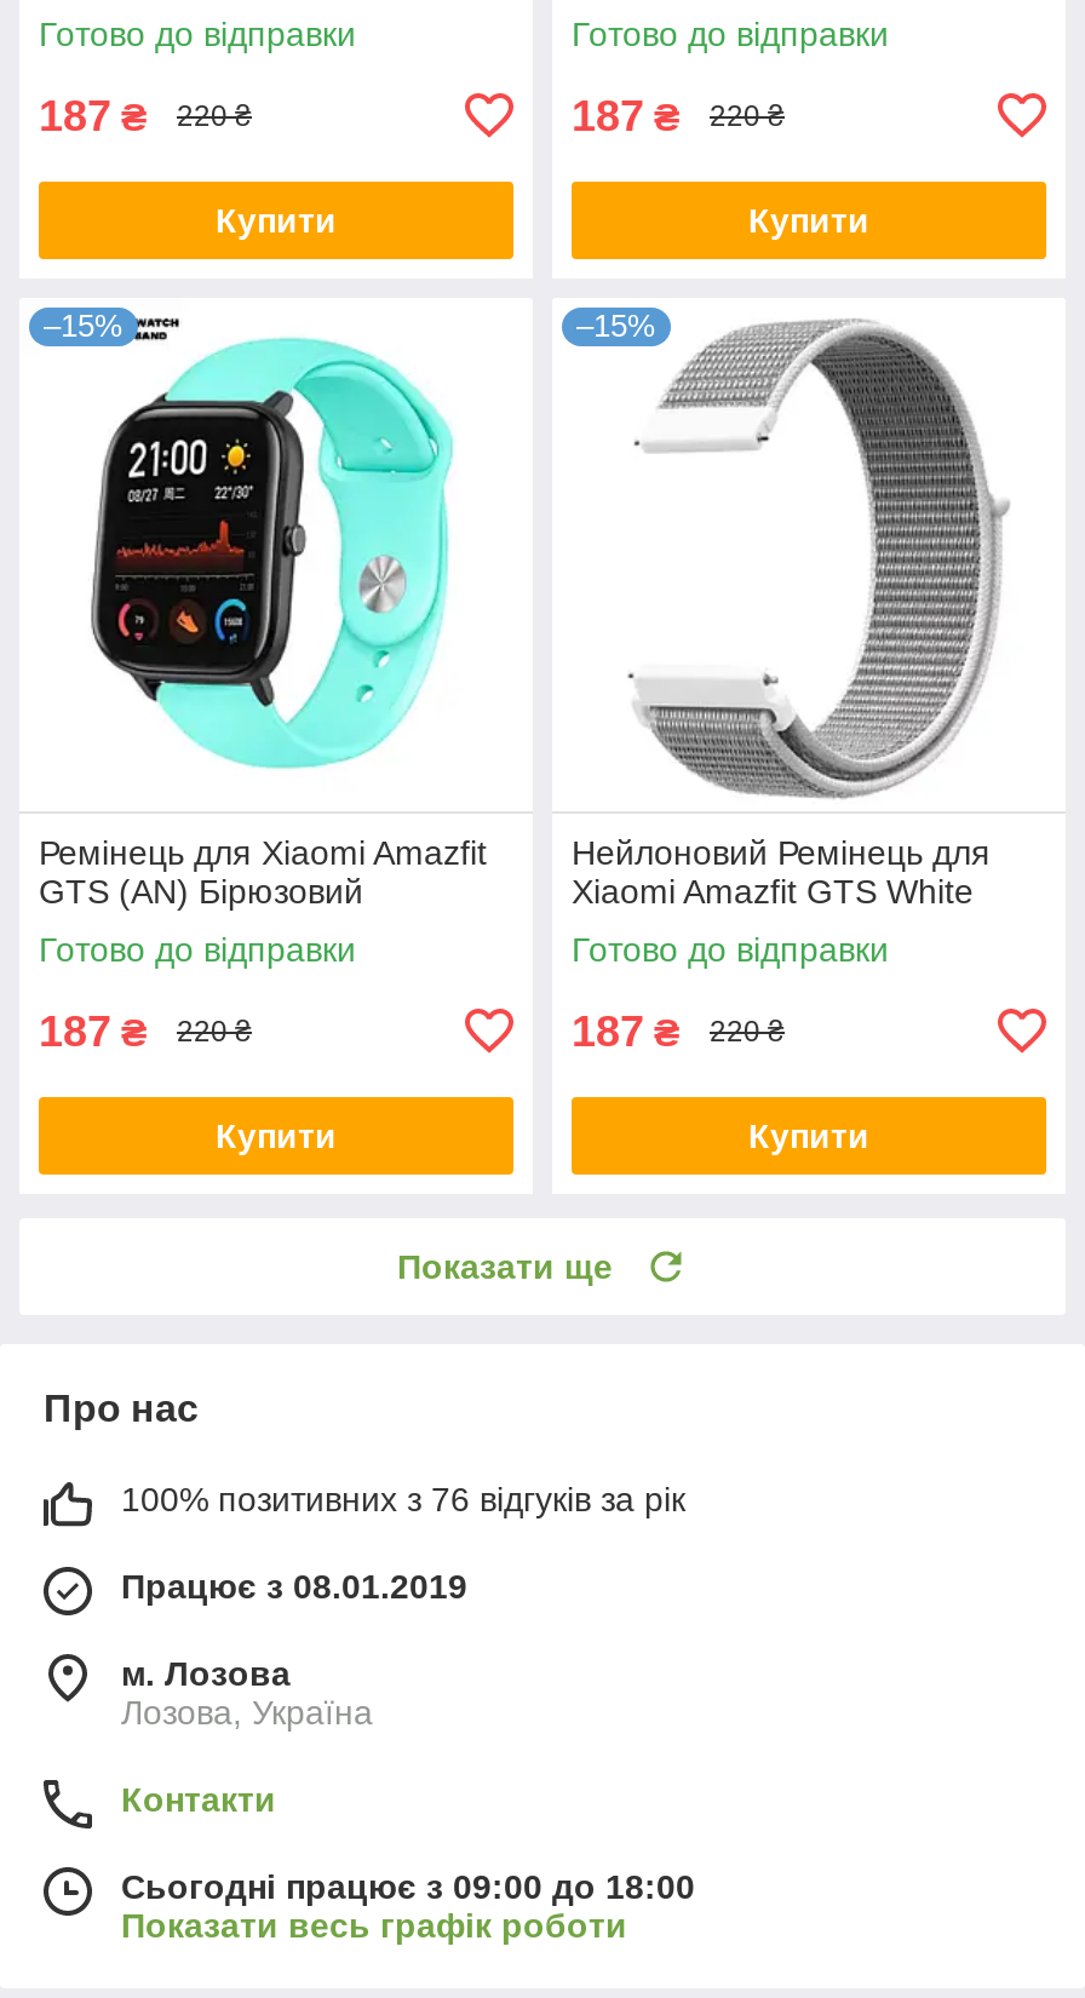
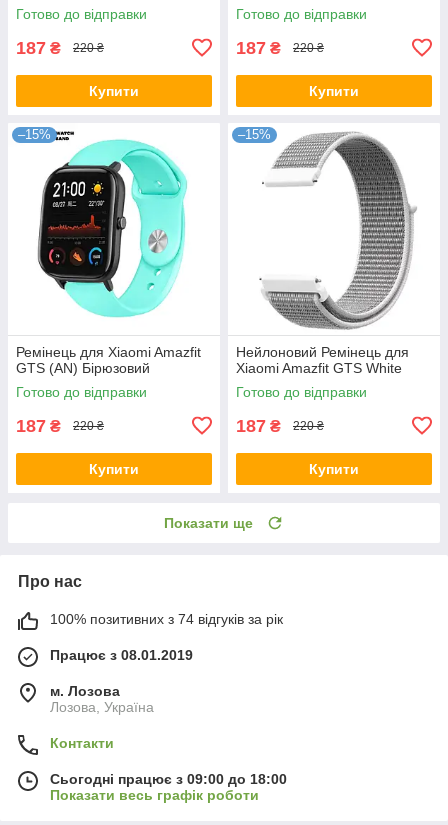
[121,1479,685,1518] 100% позитивних з 76 відгуків за рік -> [50,611,283,627] 100% позитивних з 74 відгуків за рік

